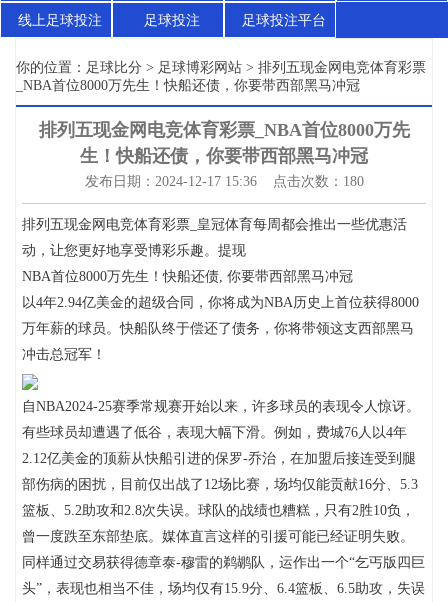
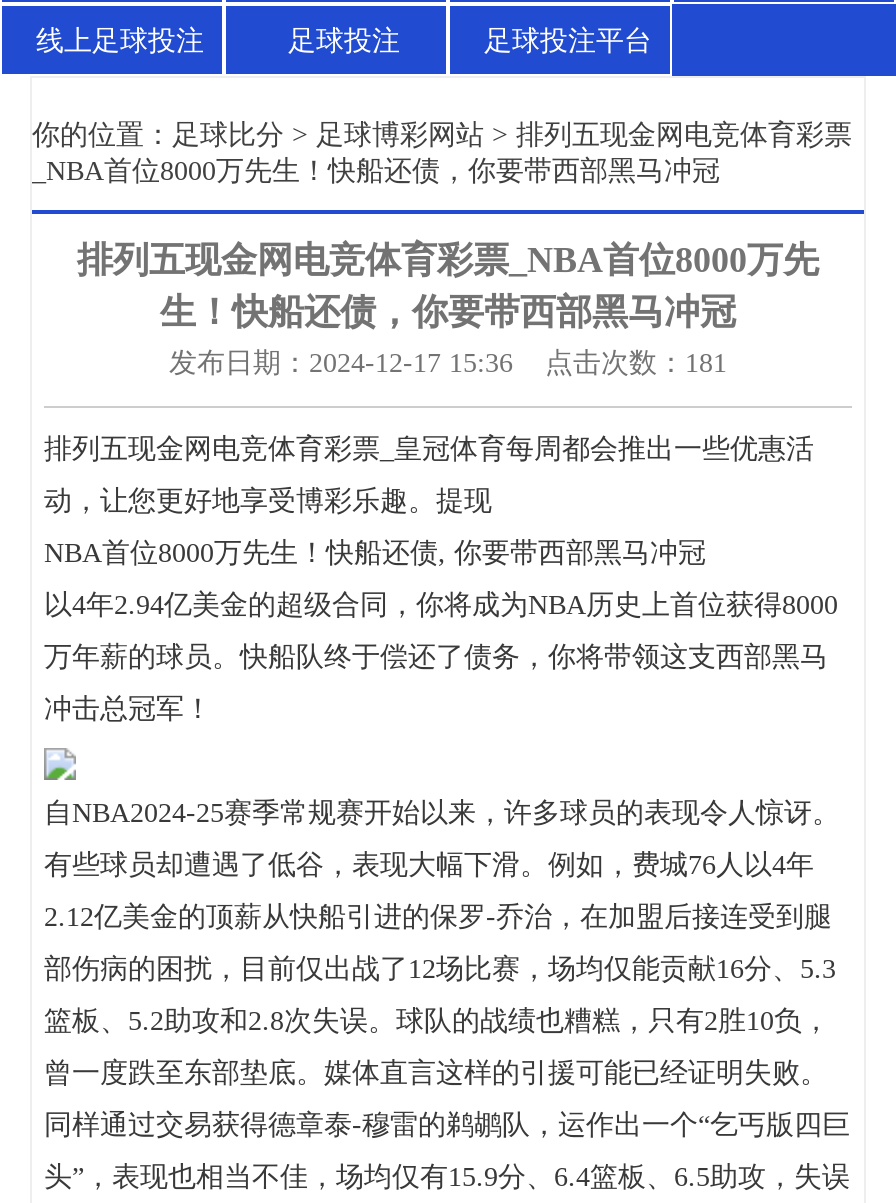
[84,174,363,189] 发布日期：2024-12-17 15:36 点击次数：180 -> [169,348,727,378] 发布日期：2024-12-17 15:36 点击次数：181

